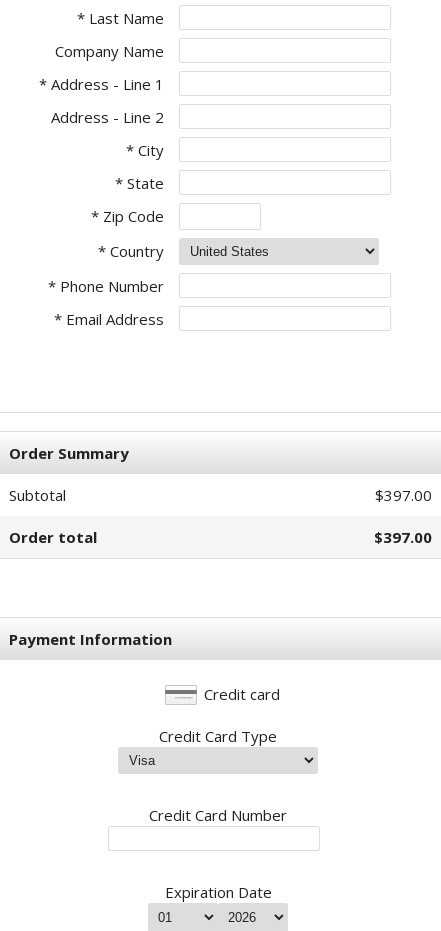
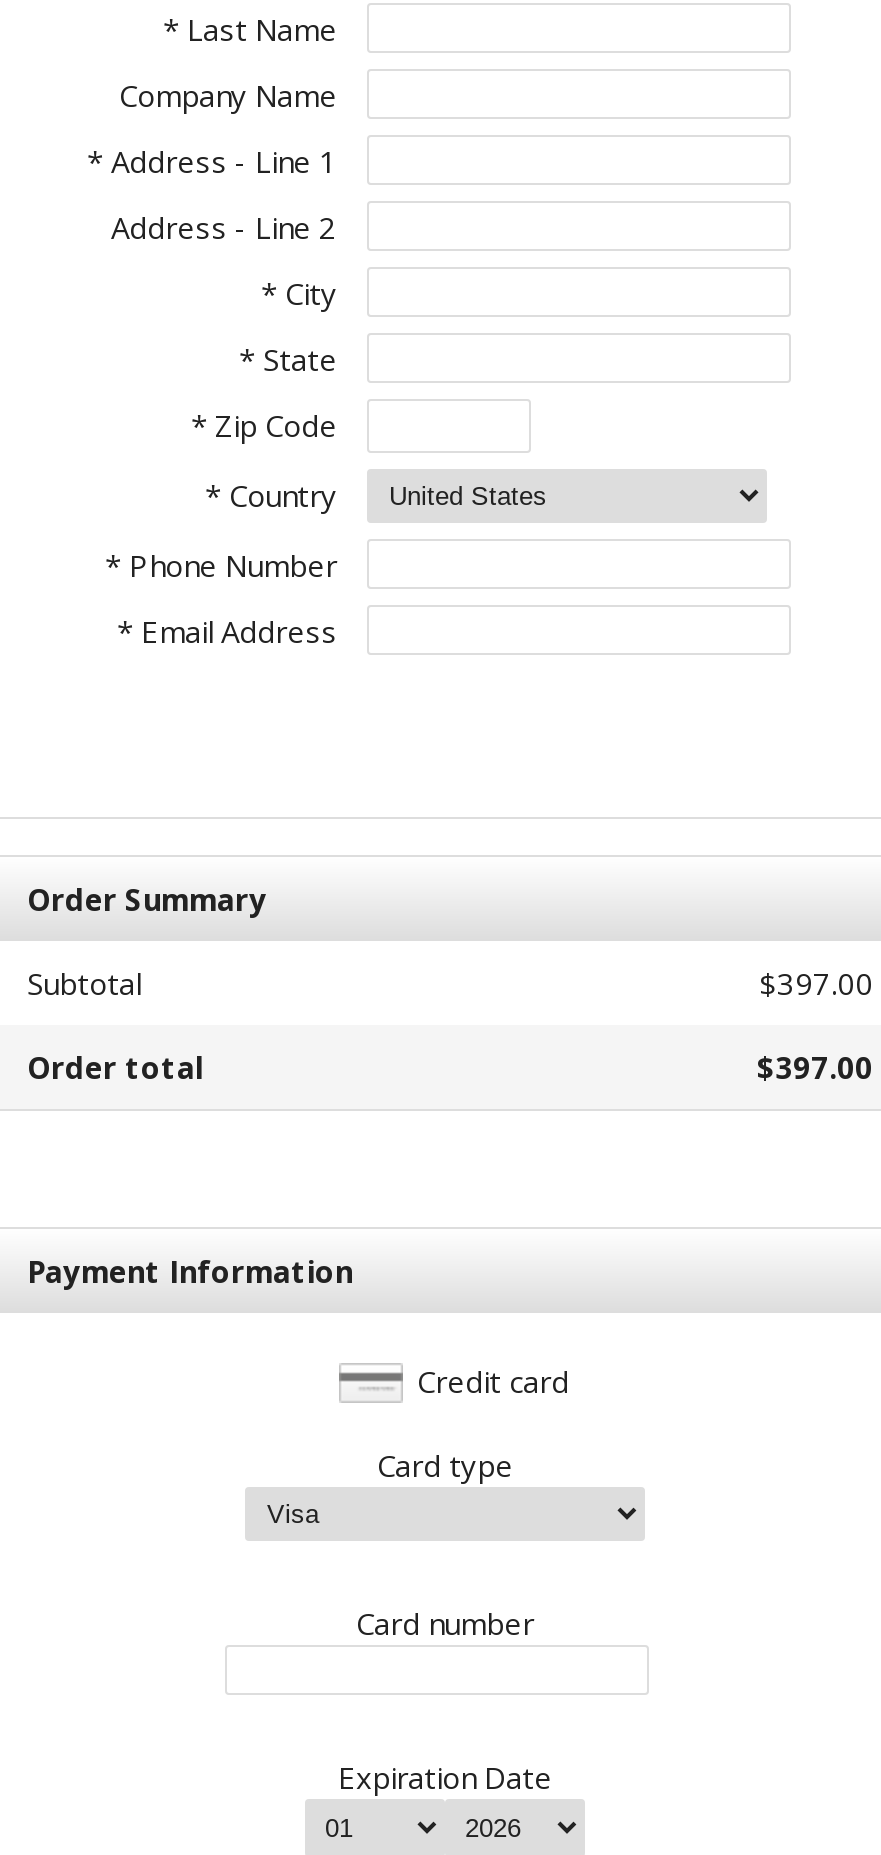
[159,726,277,746] Credit Card Type -> [377,1445,513,1485] Card type
[149,805,287,825] Credit Card Number -> [356,1603,534,1643] Card number

